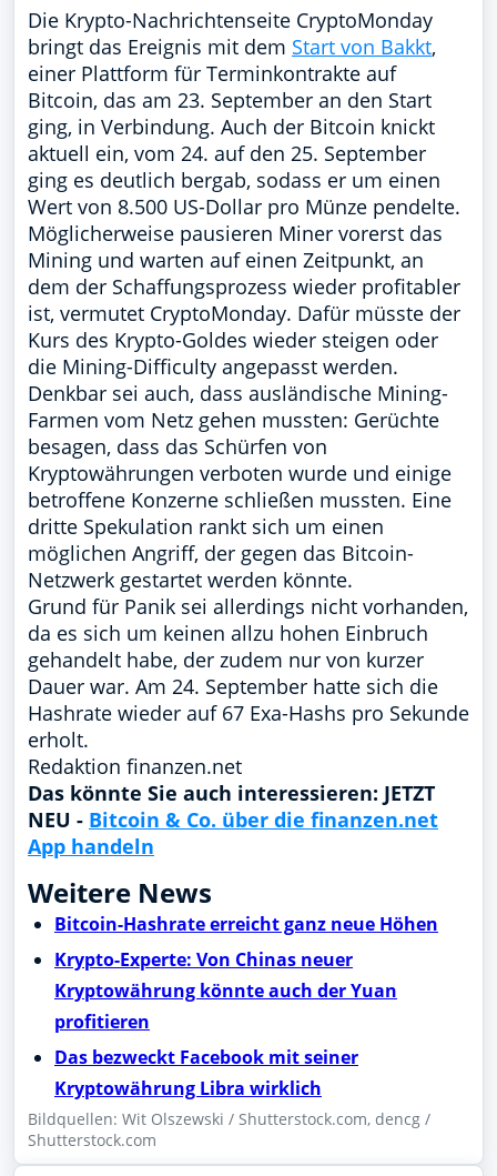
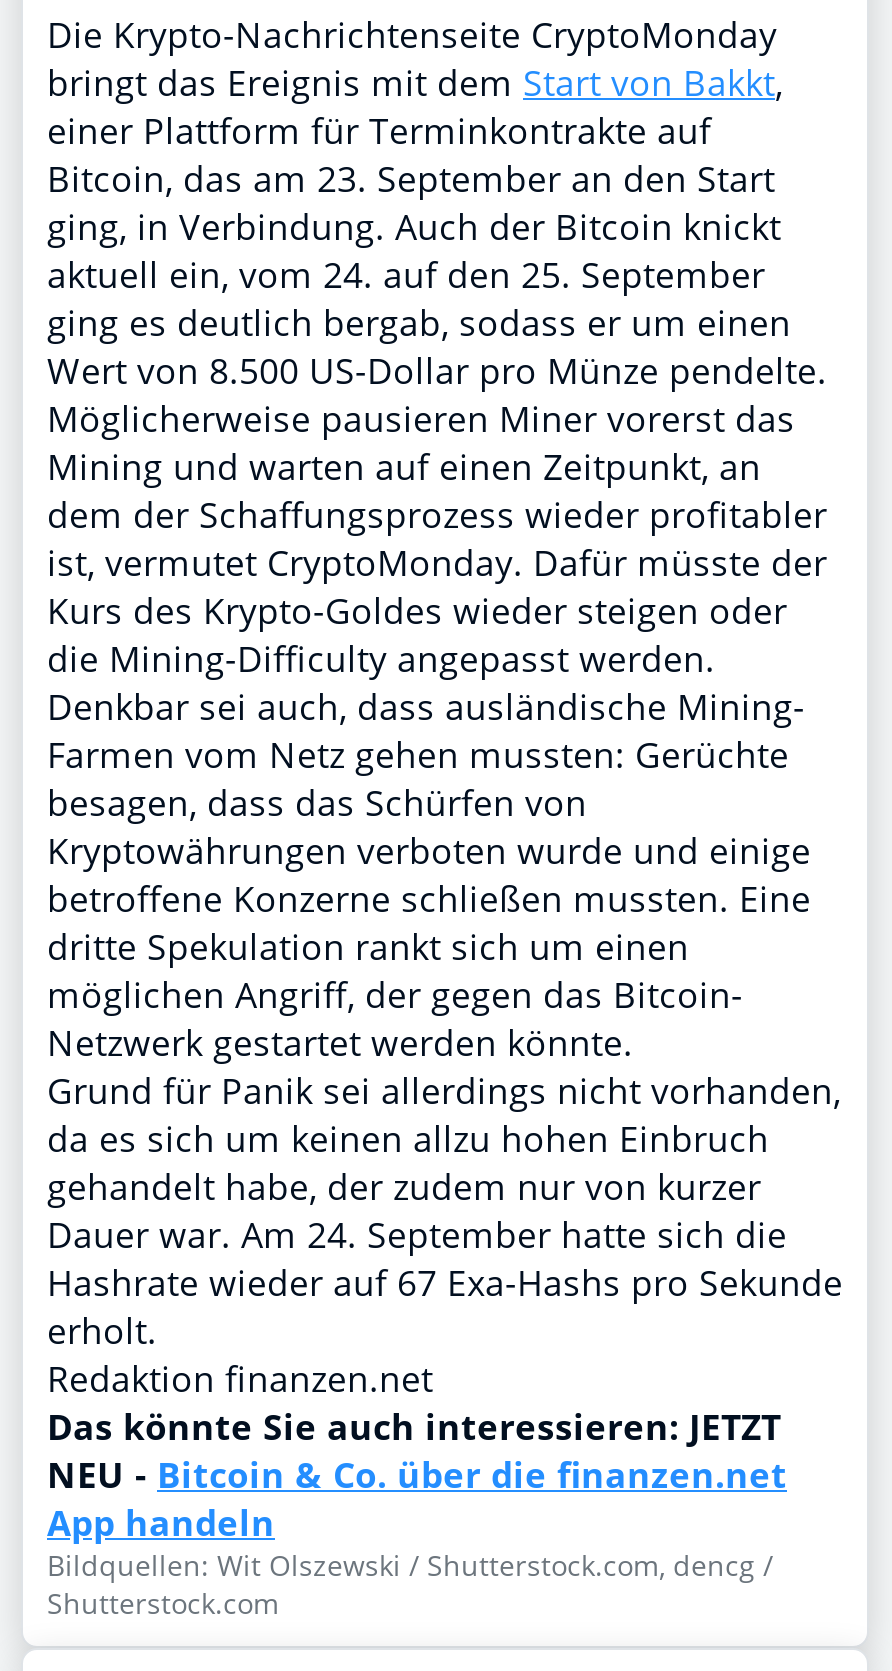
[28,874,438,1100] Weitere News | Bitcoin-Hashrate erreicht ganz neue Höhen | Krypto-Experte: Von Chinas neuer | Kryptowährung könnte auch der Yuan | profitieren | Das bezweckt Facebook mit seiner | Kryptowährung Libra wirklich -> none

